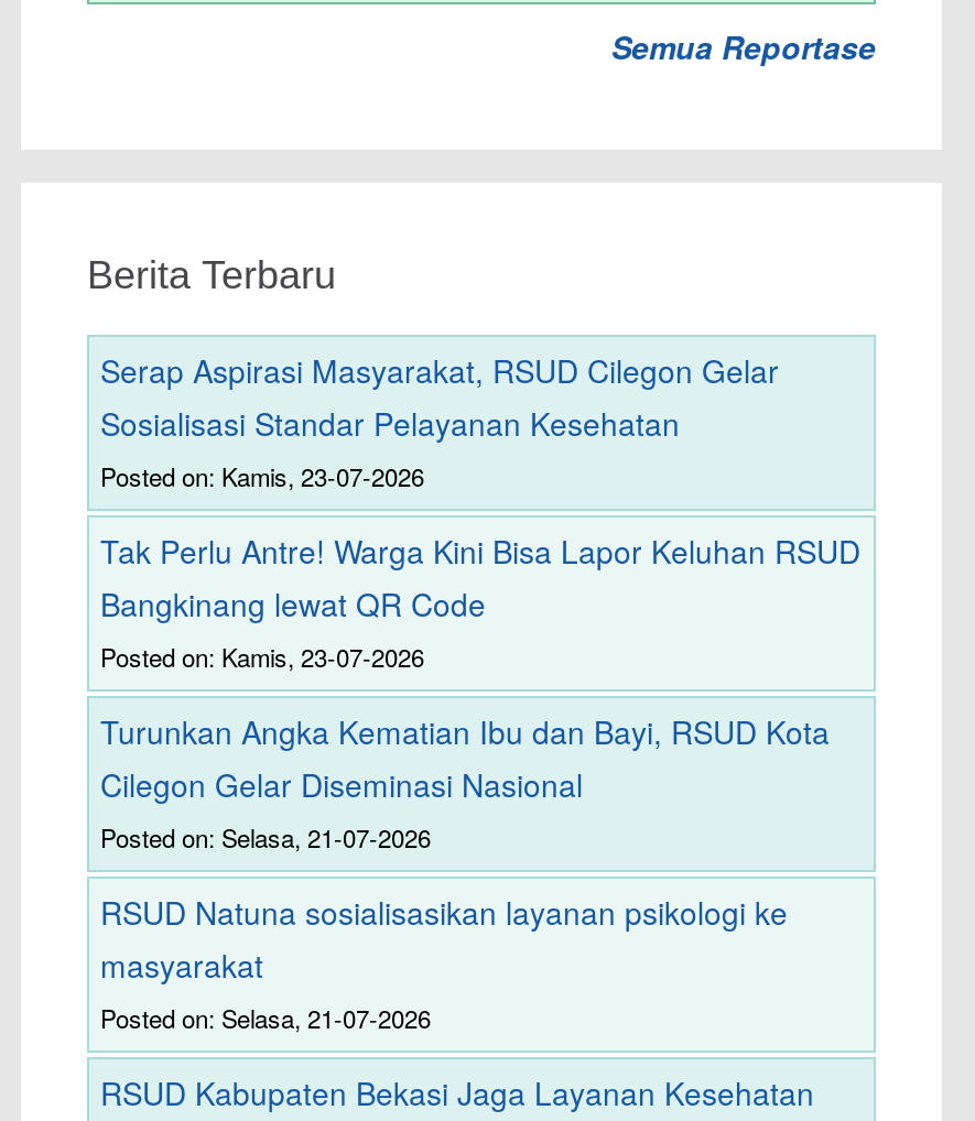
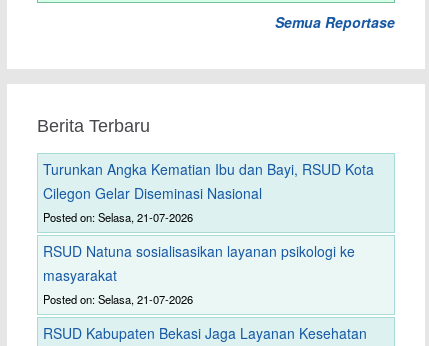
[100,348,860,674] Serap Aspirasi Masyarakat, RSUD Cilegon Gelar | Sosialisasi Standar Pelayanan Kesehatan | Posted on: Kamis, 23-07-2026 | Tak Perlu Antre! Warga Kini Bisa Lapor Keluhan RSUD | Bangkinang lewat QR Code | Posted on: Kamis, 23-07-2026 -> none

